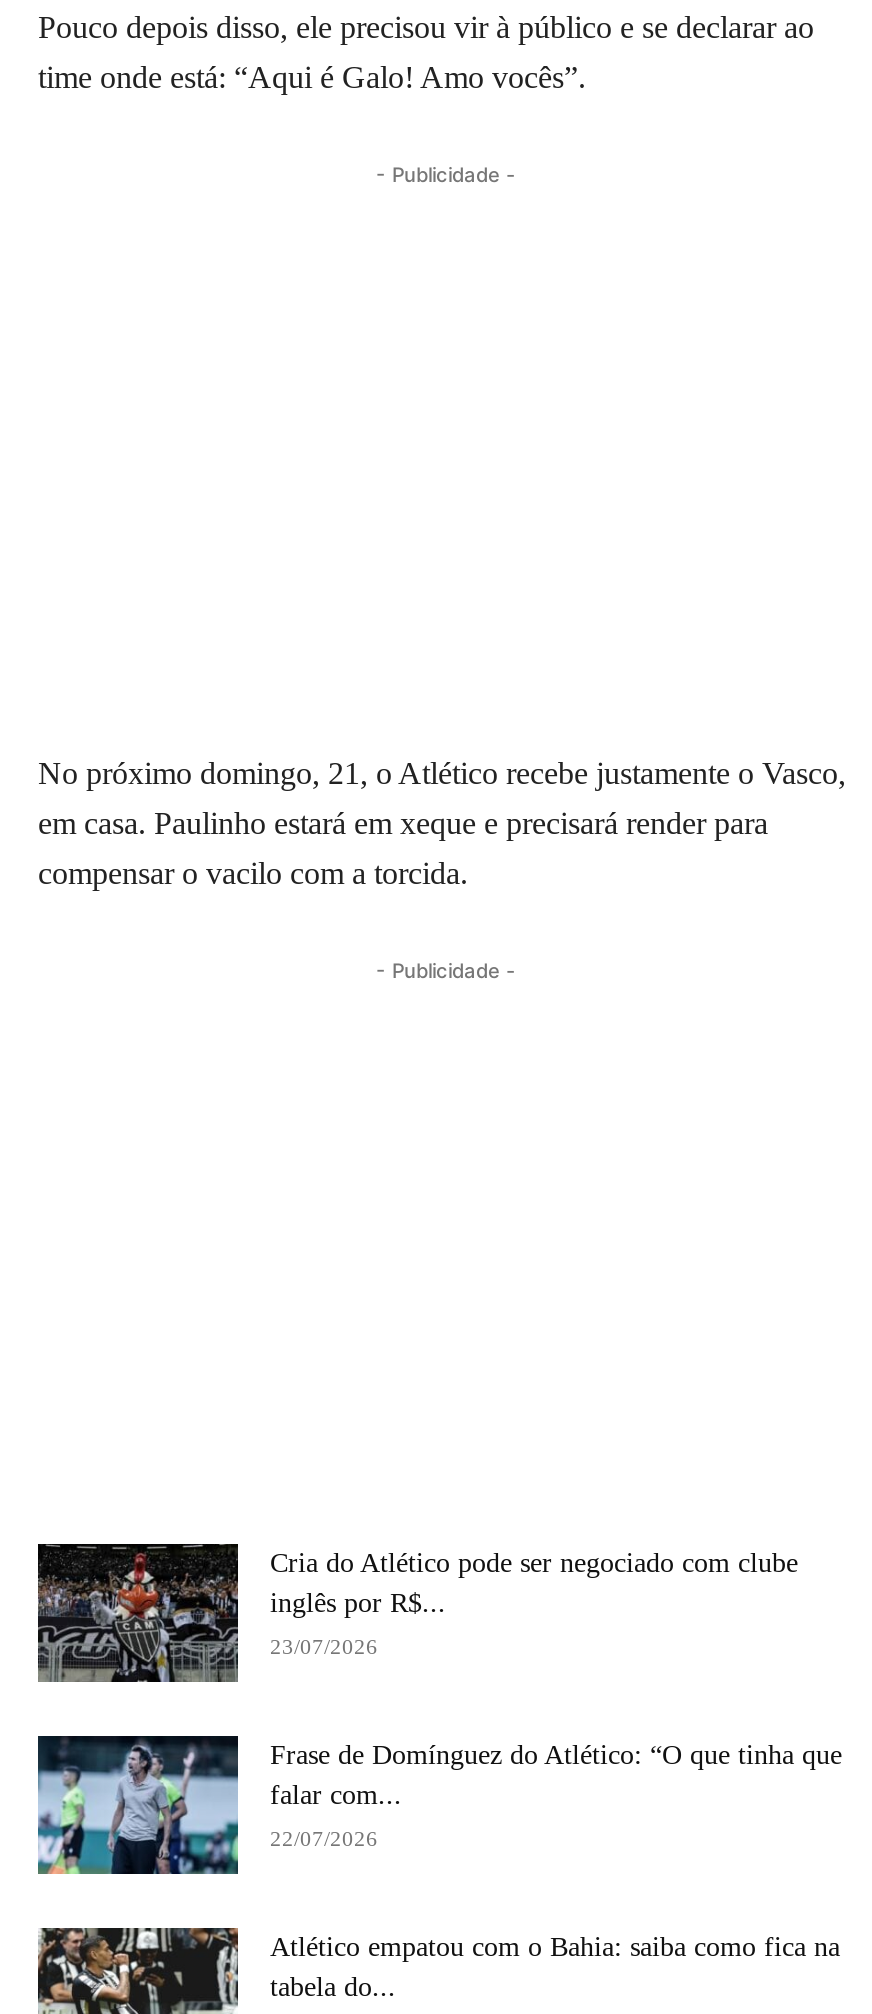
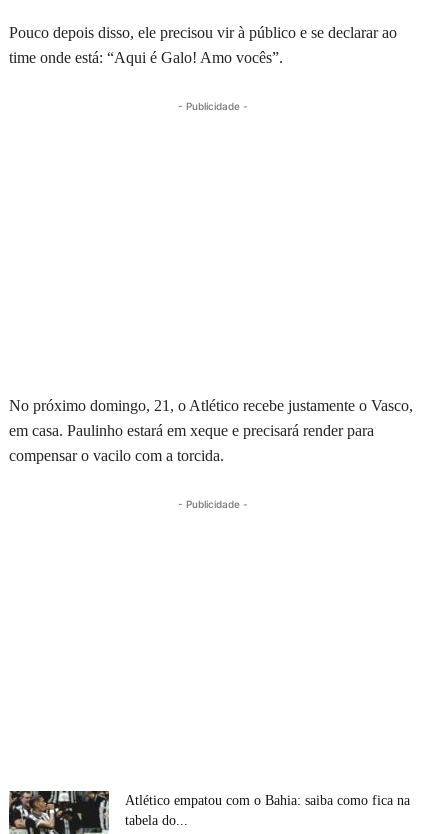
[36,1542,798,1684] [image] | Cria do Atlético pode ser negociado com clube | inglês por R$... | 23/07/2026 -> none
[36,1734,842,1876] [image] | Frase de Domínguez do Atlético: “O que tinha que | falar com... | 22/07/2026 -> none

